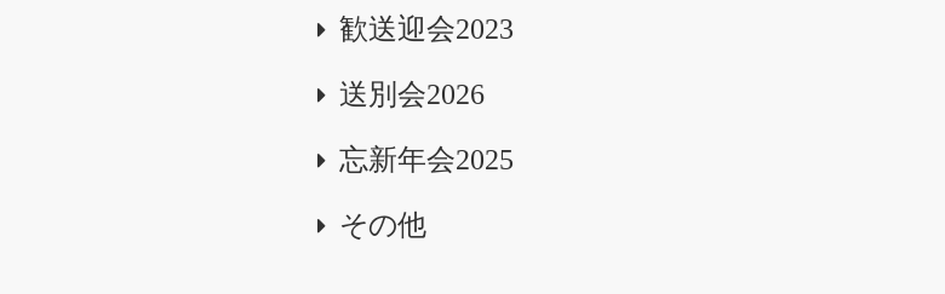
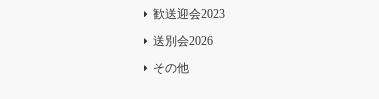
[339,144,514,178] 忘新年会2025 -> none

